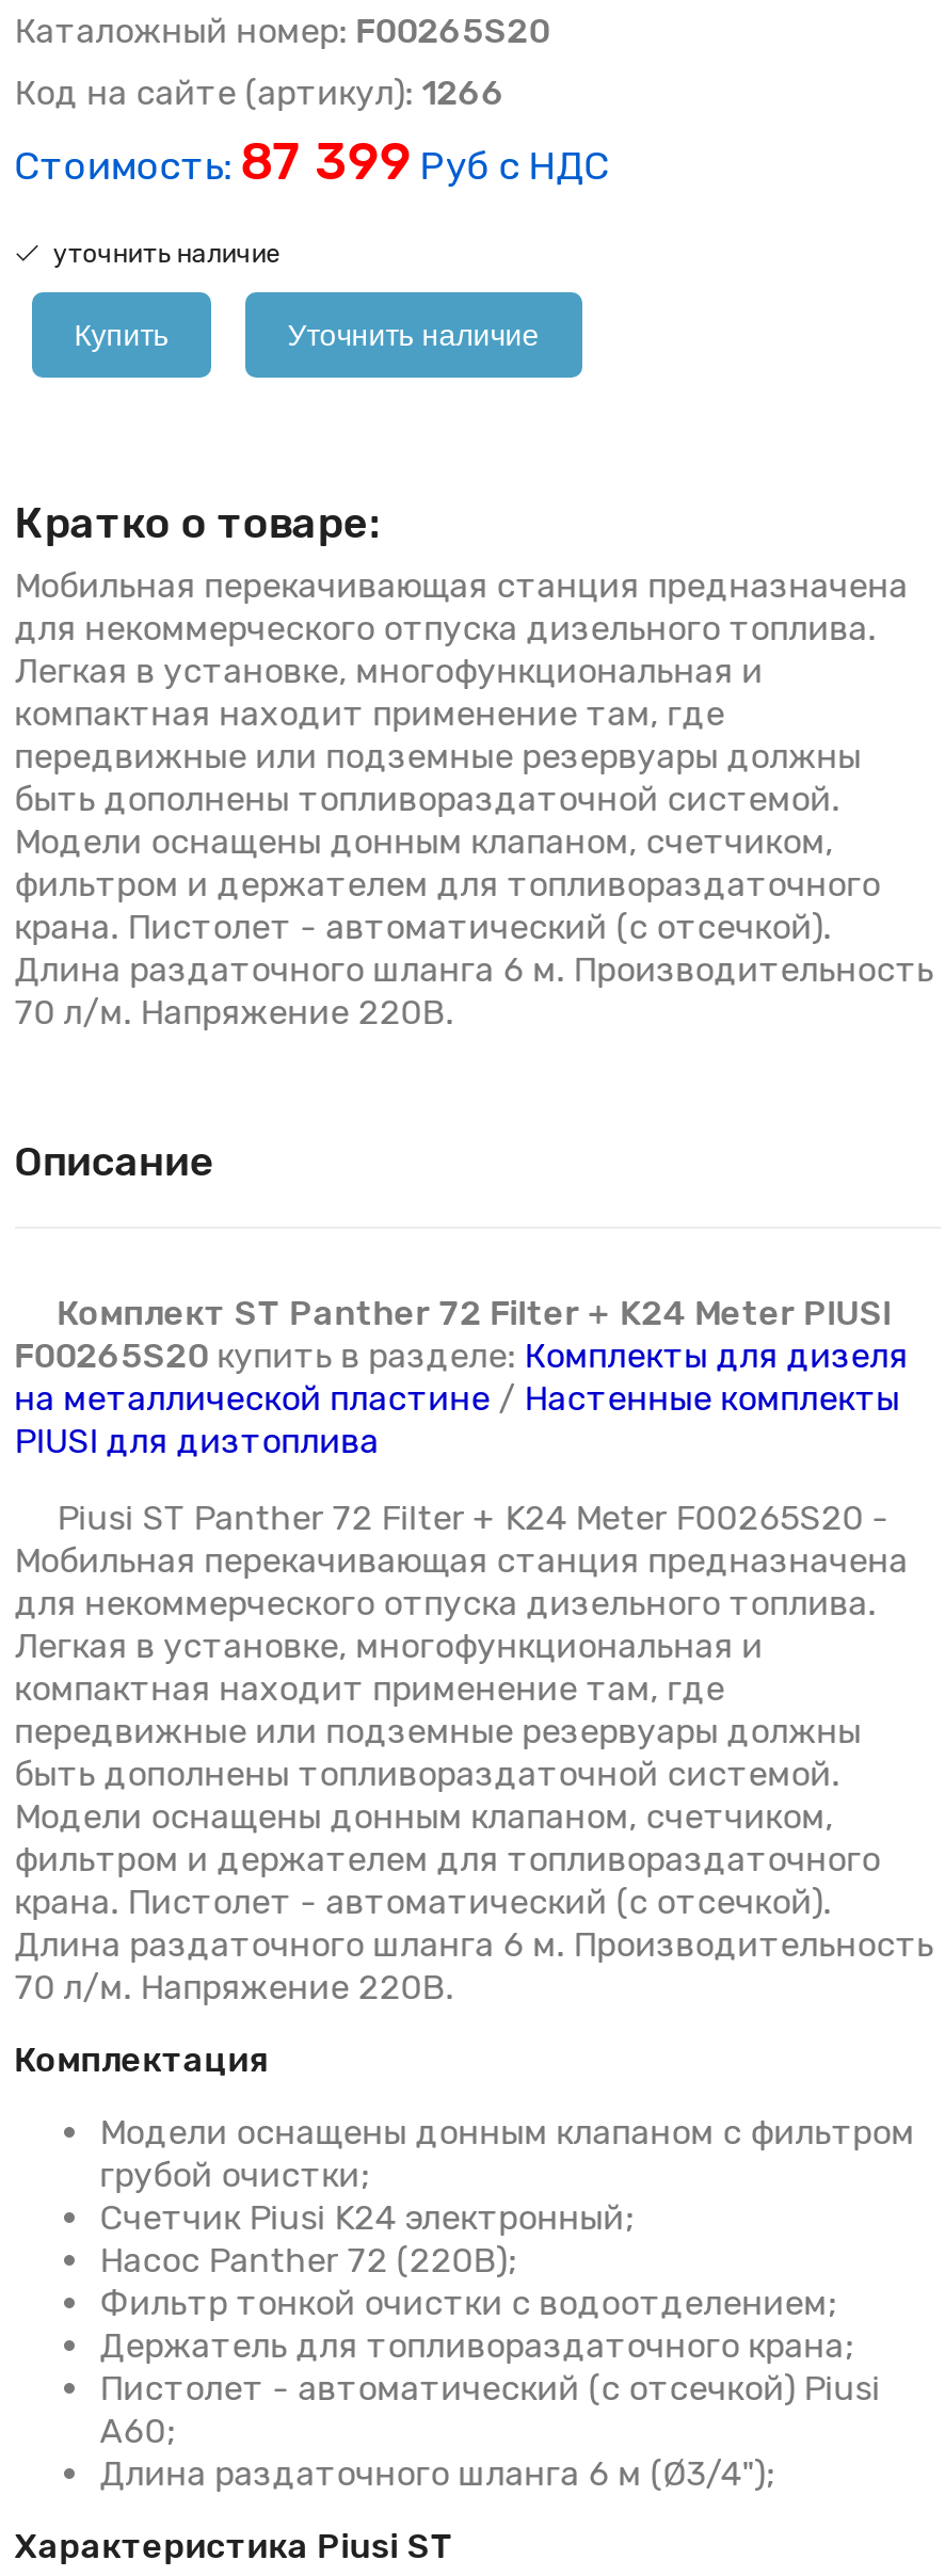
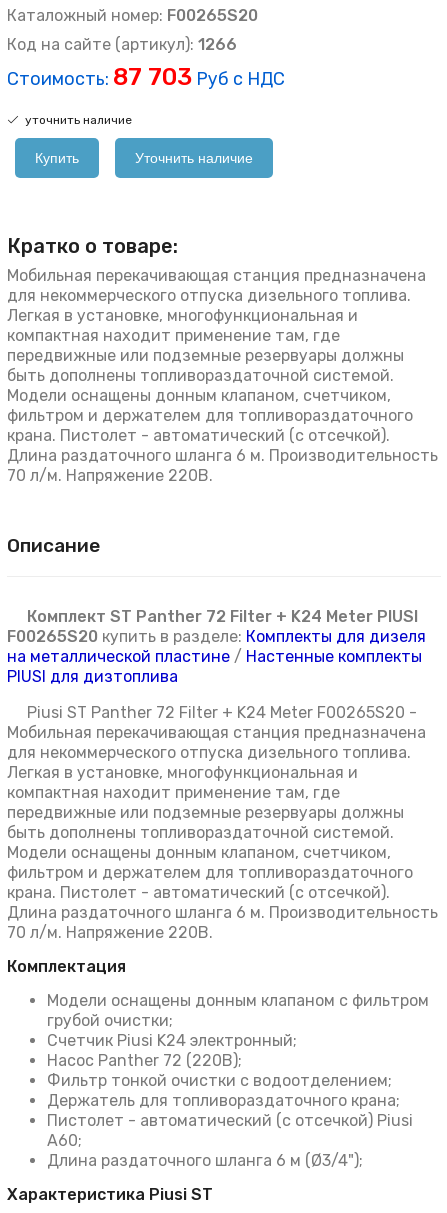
[14,132,609,192] Cтоимость: 87 399 Руб с НДС -> [7,63,285,91] Cтоимость: 87 703 Руб с НДС

